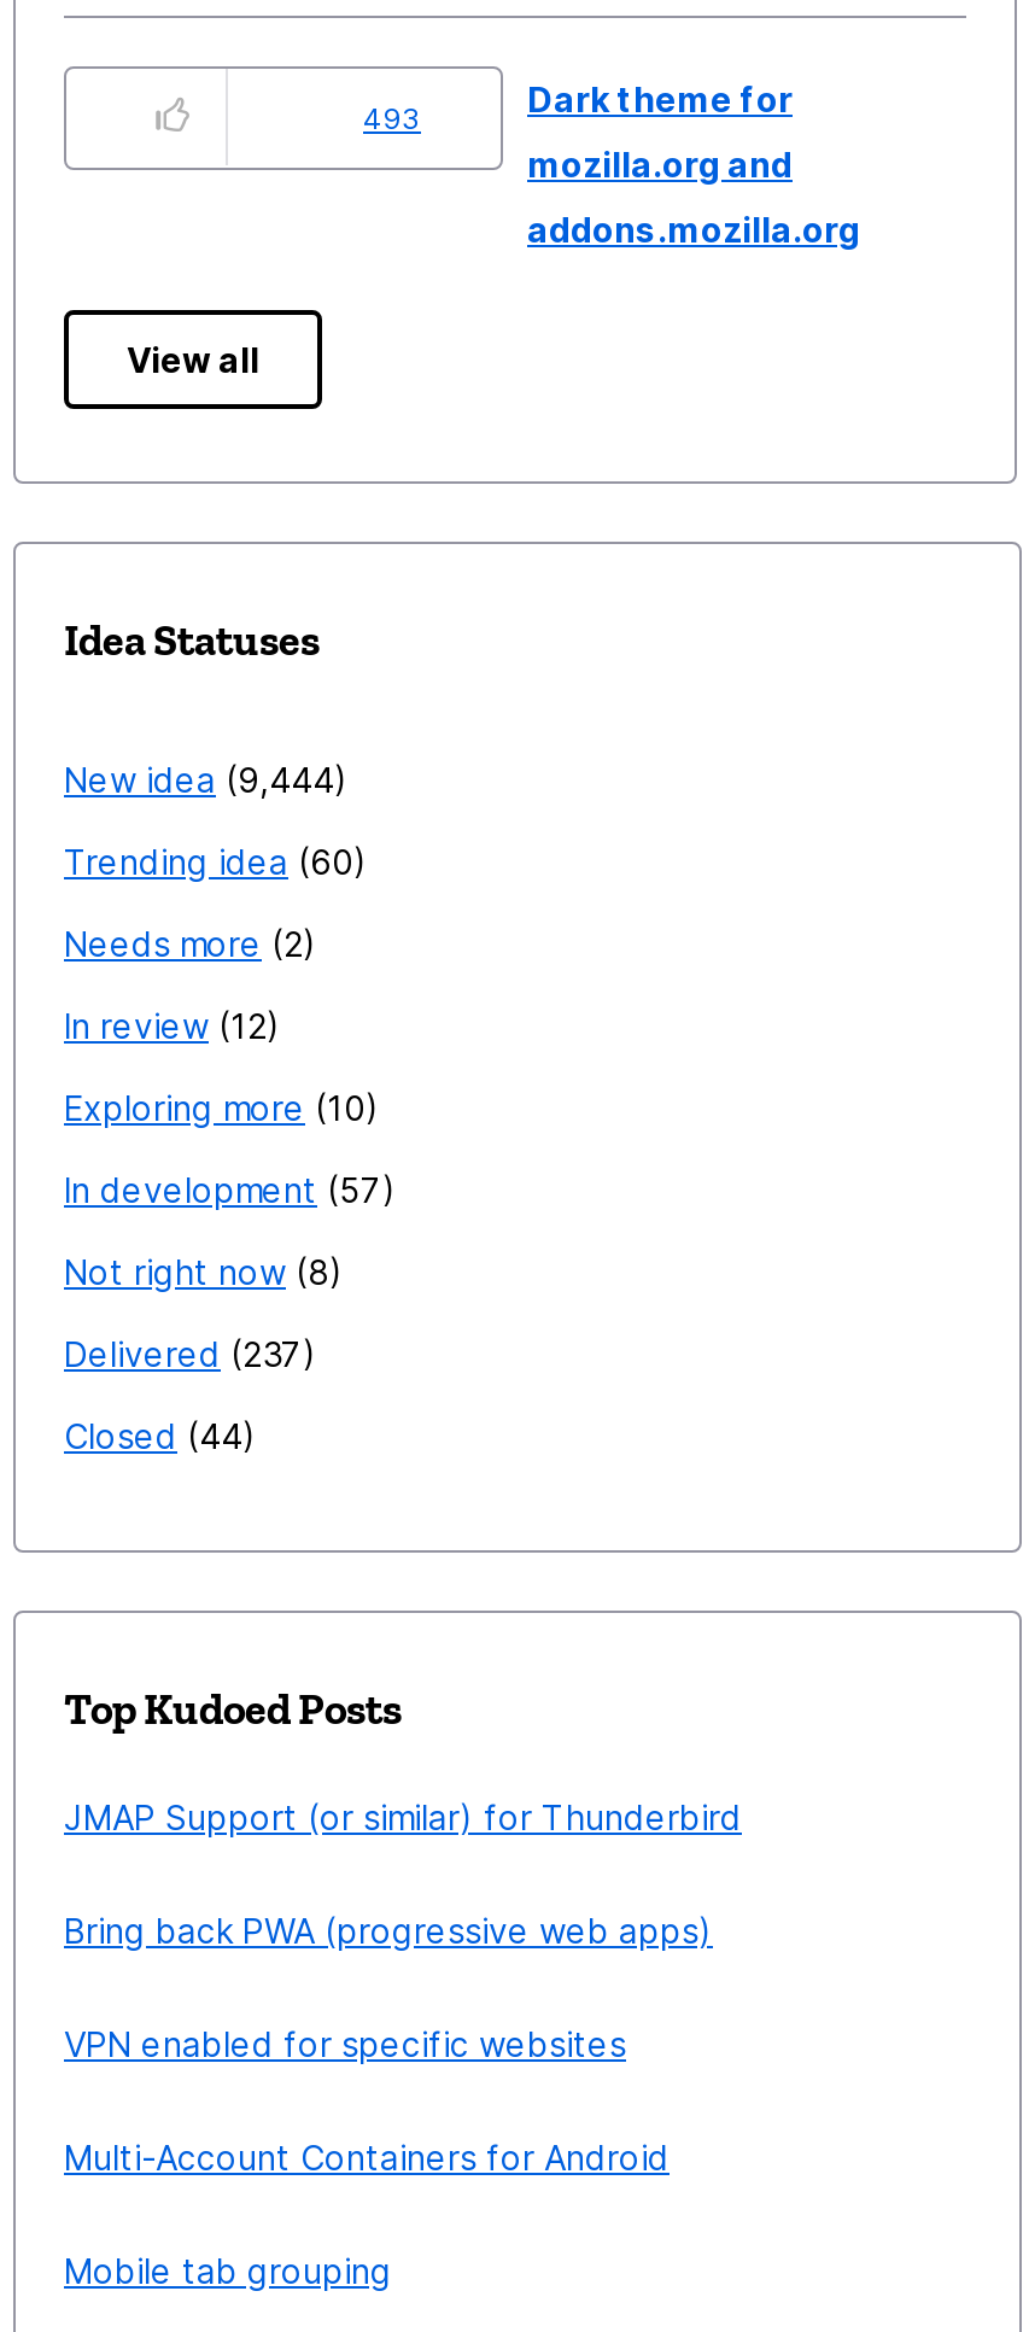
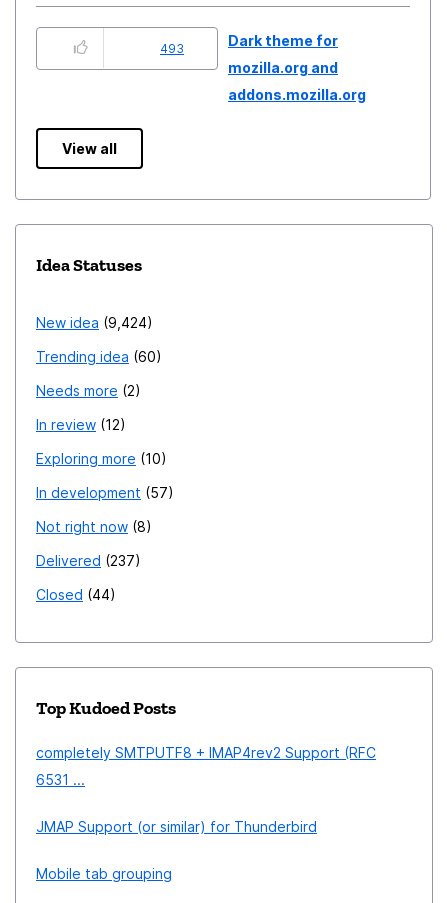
[64,759,334,800] New idea 9,444 -> [36,314,147,331] New idea 9,424
none -> [36,744,376,788] completely SMTPUTF8 + IMAP4rev2 Support (RFC | 6531 ...
moved [64,1796,742,1837] -> [36,818,317,835]: JMAP Support (or similar) for Thunderbird
[64,1910,713,2178] Bring back PWA (progressive web apps) | VPN enabled for specific websites | Multi-Account Containers for Android -> none

